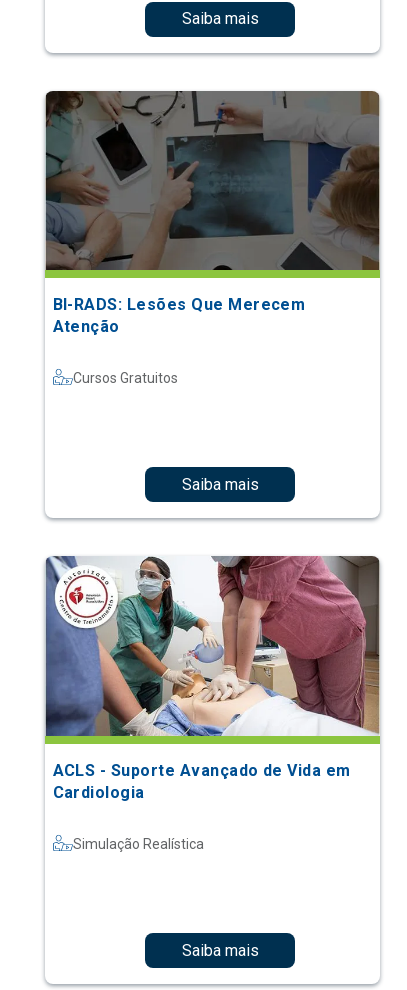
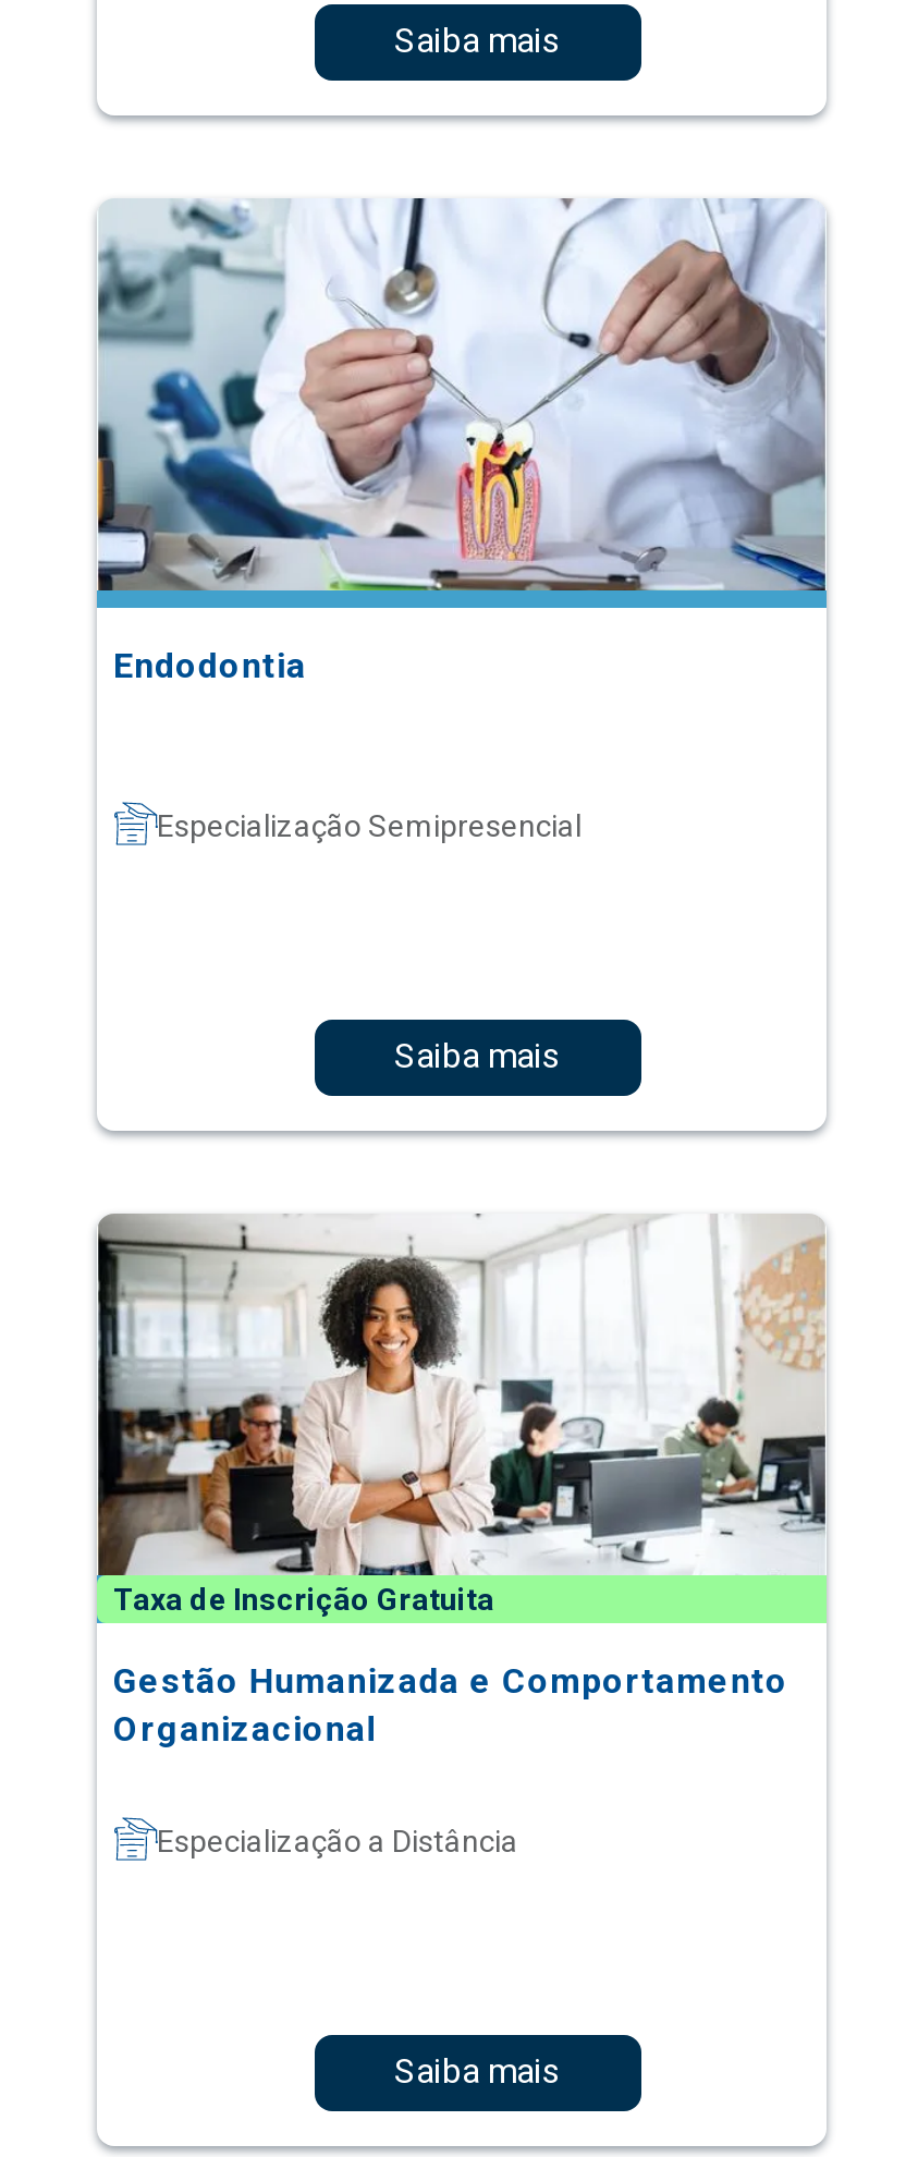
[44,90,381,336] [image] | BI-RADS: Lesões Que Merecem | Atenção -> [95,198,829,685] [image] | Endodontia
[72,370,177,386] Cursos Gratuitos -> [157,807,582,842] Especialização Semipresencial
[45,555,380,852] [image] | ACLS - Suporte Avançado de Vida em | Cardiologia | Simulação Realística -> [97,1211,827,1857] [image] | Taxa de Inscrição Gratuita | Gestão Humanizada e Comportamento | Organizacional | Especialização a Distância

